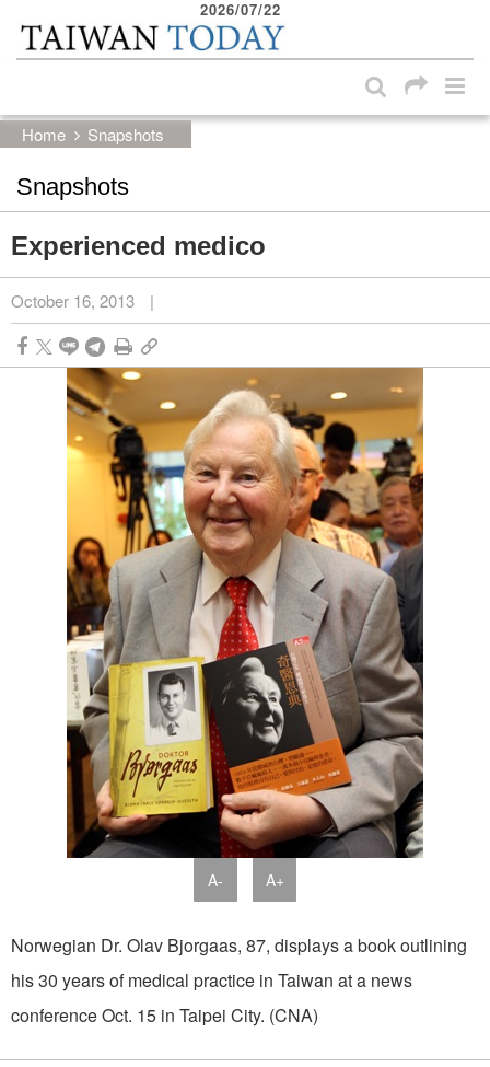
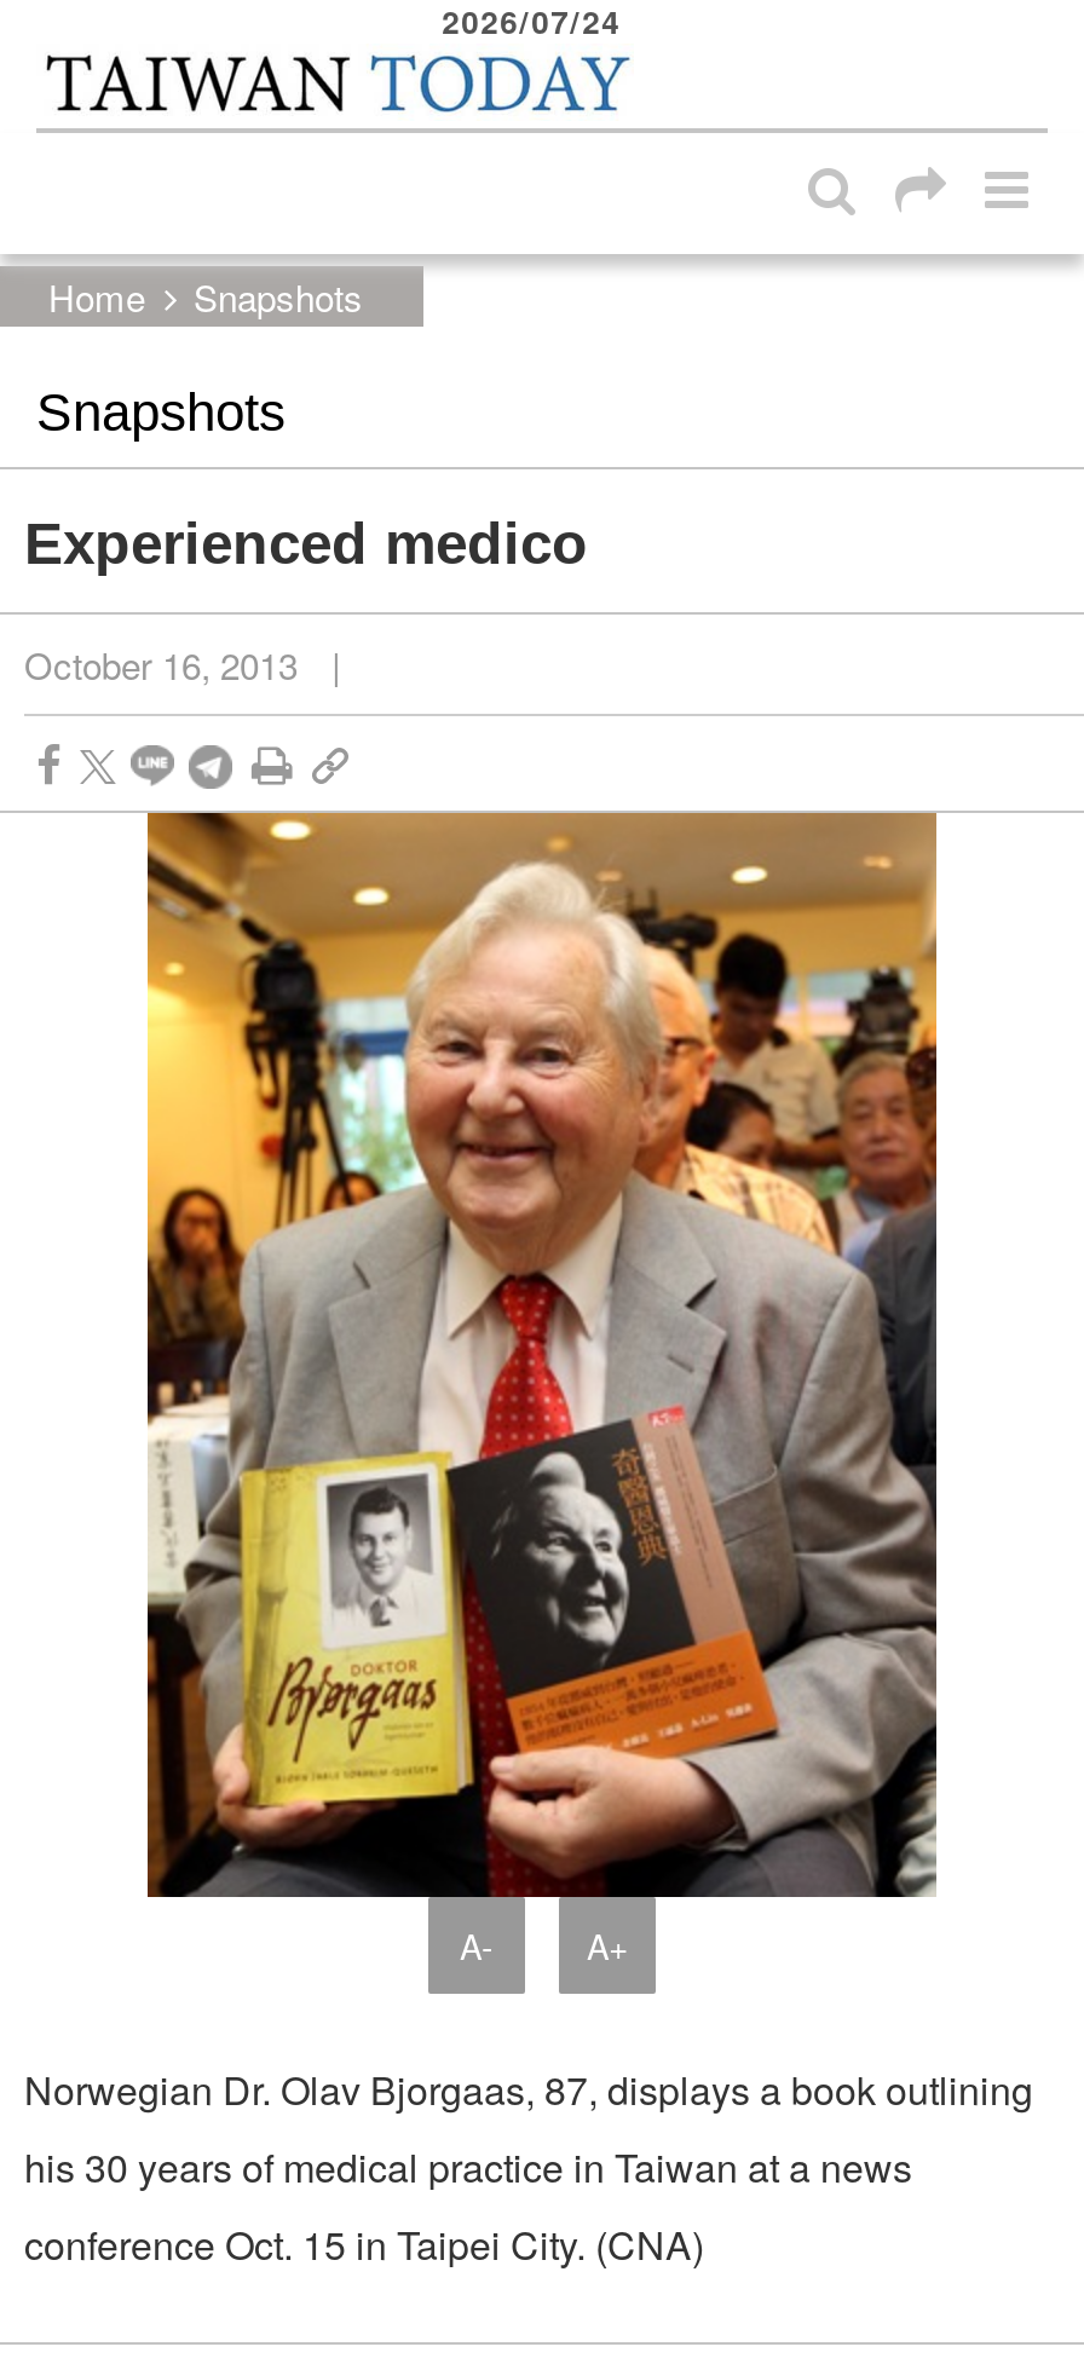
[200,0,281,20] 2026/07/22 -> [442,0,621,44] 2026/07/24

